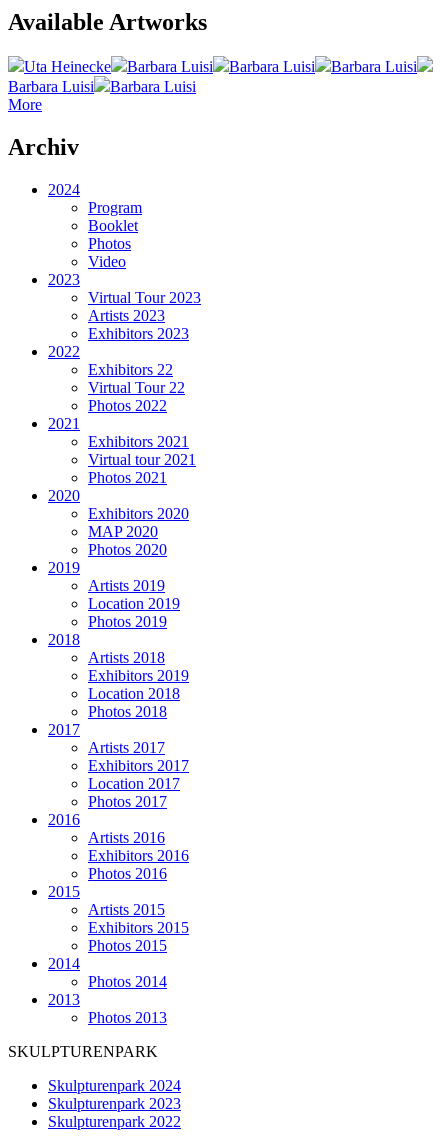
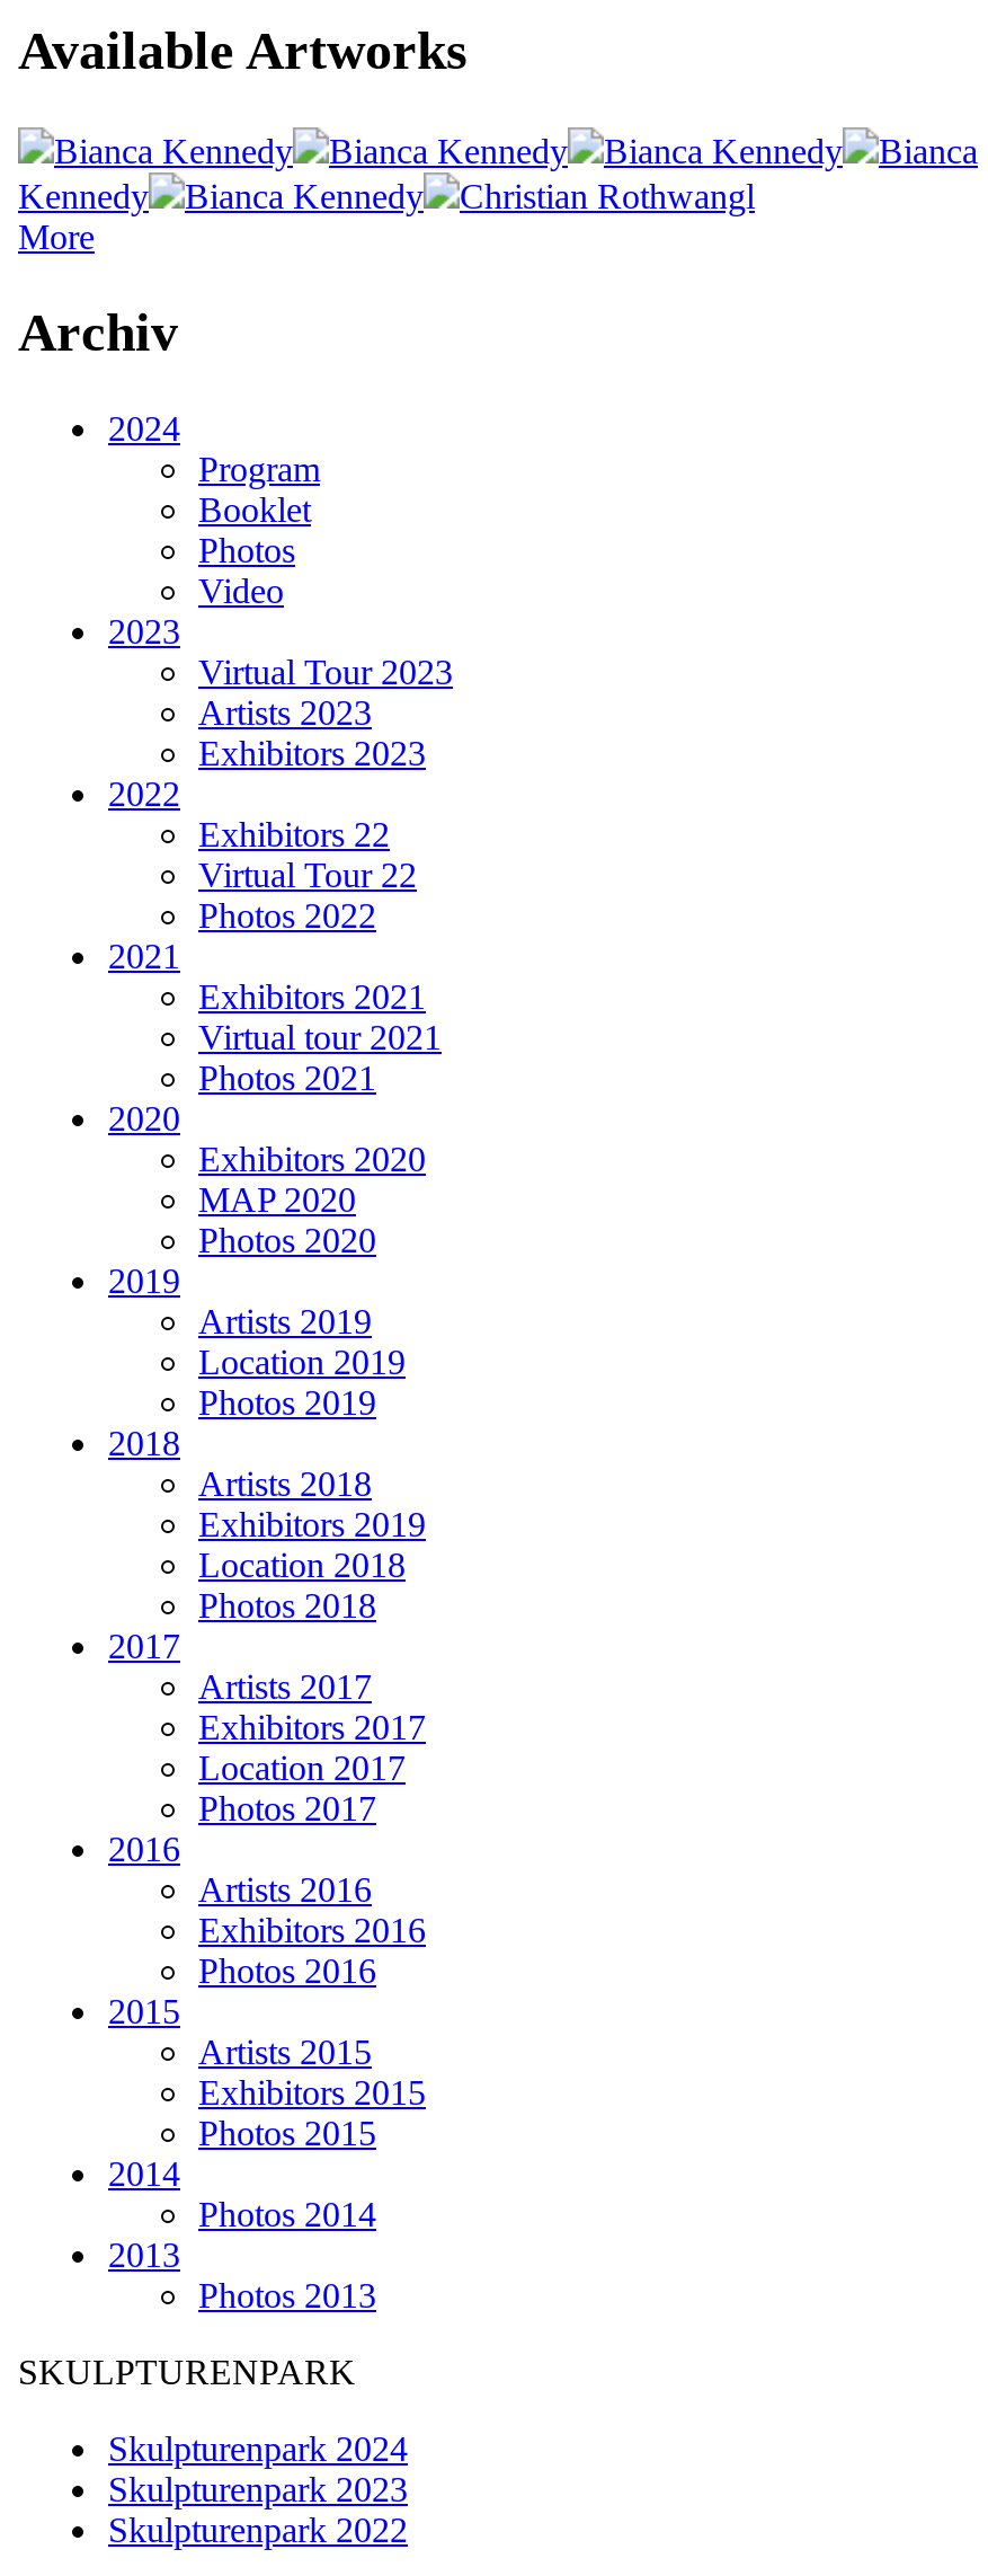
[8,58,417,95] Uta Heinecke | Barbara Luisi | Barbara Luisi | Barbara Luisi | Barbara Luisi | Barbara Luisi -> [18,131,978,215] Bianca Kennedy | Bianca Kennedy | Bianca Kennedy | Bianca | Kennedy | Bianca Kennedy | Christian Rothwangl

